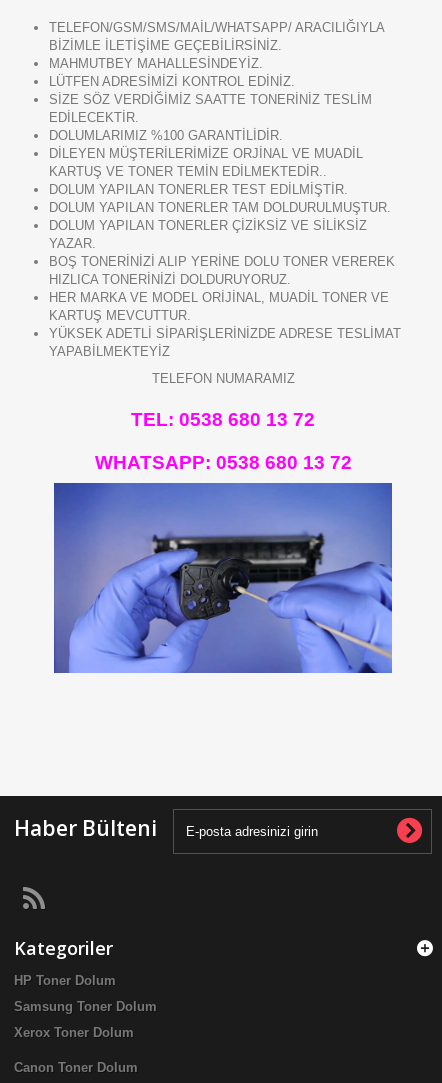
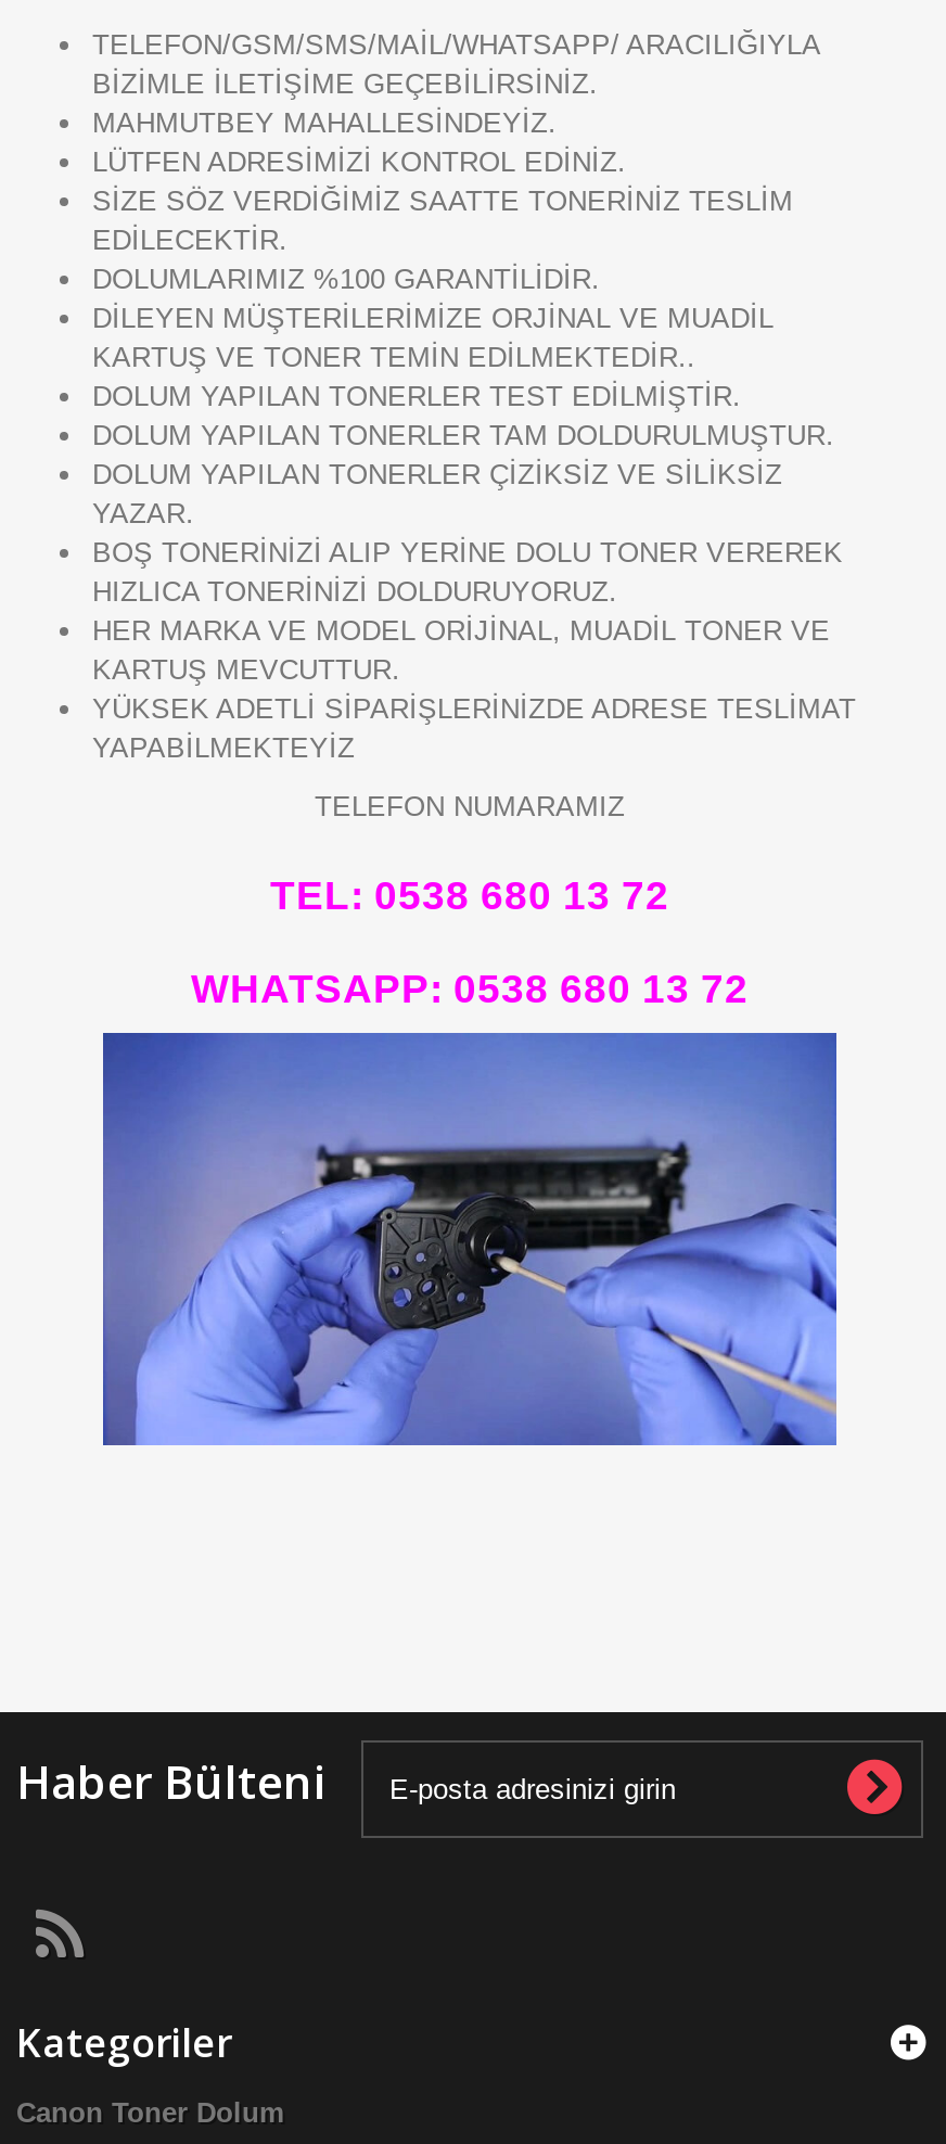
[14,973,157,1040] HP Toner Dolum | Samsung Toner Dolum | Xerox Toner Dolum -> none

